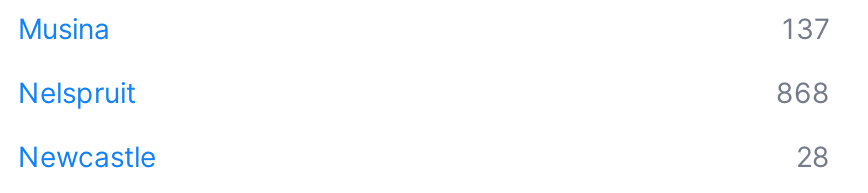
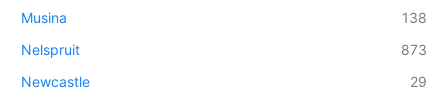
[782,11,830,45] 137 -> [402,9,427,26] 138
[776,75,830,109] 868 -> [401,41,427,58] 873
[796,139,830,173] 28 -> [410,73,427,90] 29

